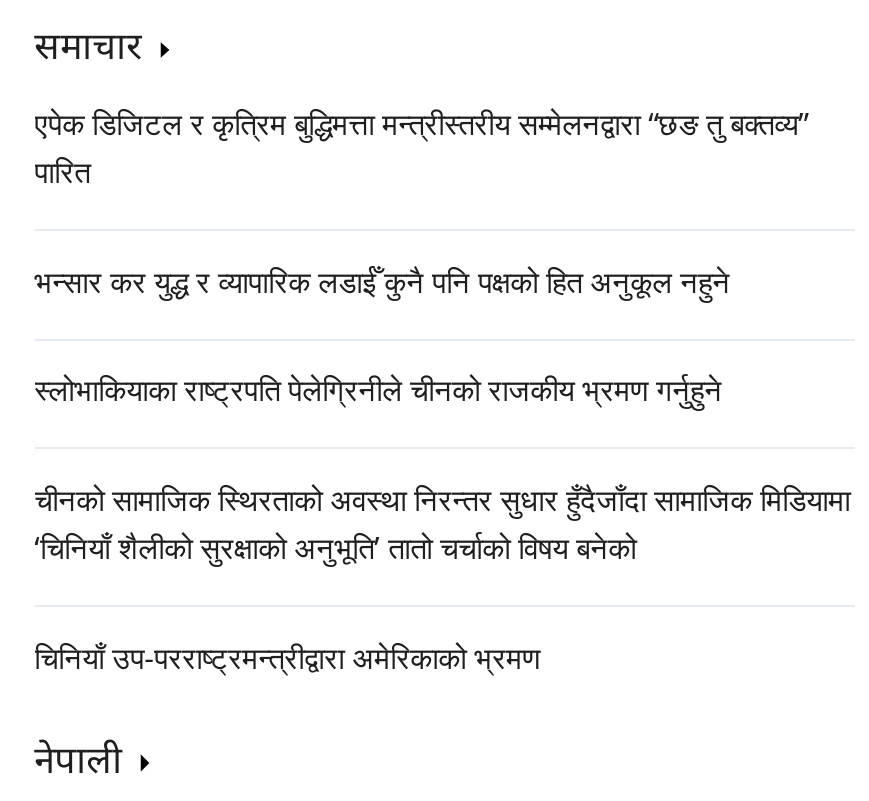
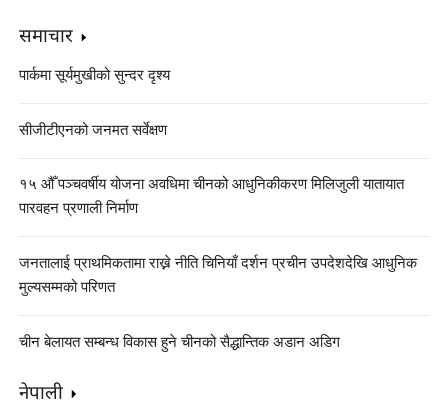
[34,105,808,195] एपेक डिजिटल र कृत्रिम बुद्धिमत्ता मन्त्रीस्तरीय सम्मेलनद्वारा “छङ तु बक्तव्य” | पारित -> [19,65,170,86] पार्कमा सूर्यमुखीको सुन्दर दृश्य
[34,262,730,304] भन्सार कर युद्ध र व्यापारिक लडाईँ कुनै पनि पक्षको हित अनुकूल नहुने -> [19,120,167,141] सीजीटीएनको जनमत सर्वेक्षण
[34,372,722,414] स्लोभाकियाका राष्ट्रपति पेलेग्रिनीले चीनको राजकीय भ्रमण गर्नुहुने -> [19,174,404,219] १५ औँ पञ्चवर्षीय योजना अवधिमा चीनको आधुनिकीकरण मिलिजुली यातायात | पारवहन प्रणाली निर्माण
[34,482,850,572] चीनको सामाजिक स्थिरताको अवस्था निरन्तर सुधार हुँदैजाँदा सामाजिक मिडियामा | ‘चिनियाँ शैलीको सुरक्षाको अनुभूति’ तातो चर्चाको विषय बनेको -> [19,253,417,298] जनतालाई प्राथमिकतामा राख्ने नीति चिनियाँ दर्शन प्रचीन उपदेशदेखि आधुनिक | मुल्यसम्मको परिणत
[34,639,540,681] चिनियाँ उप-परराष्ट्रमन्त्रीद्वारा अमेरिकाको भ्रमण -> [19,332,340,353] चीन बेलायत सम्बन्ध विकास हुने चीनको सैद्धान्तिक अडान अडिग

